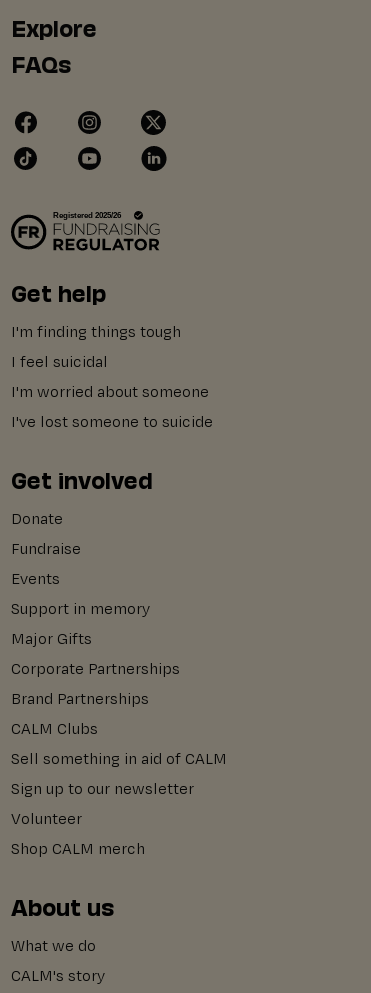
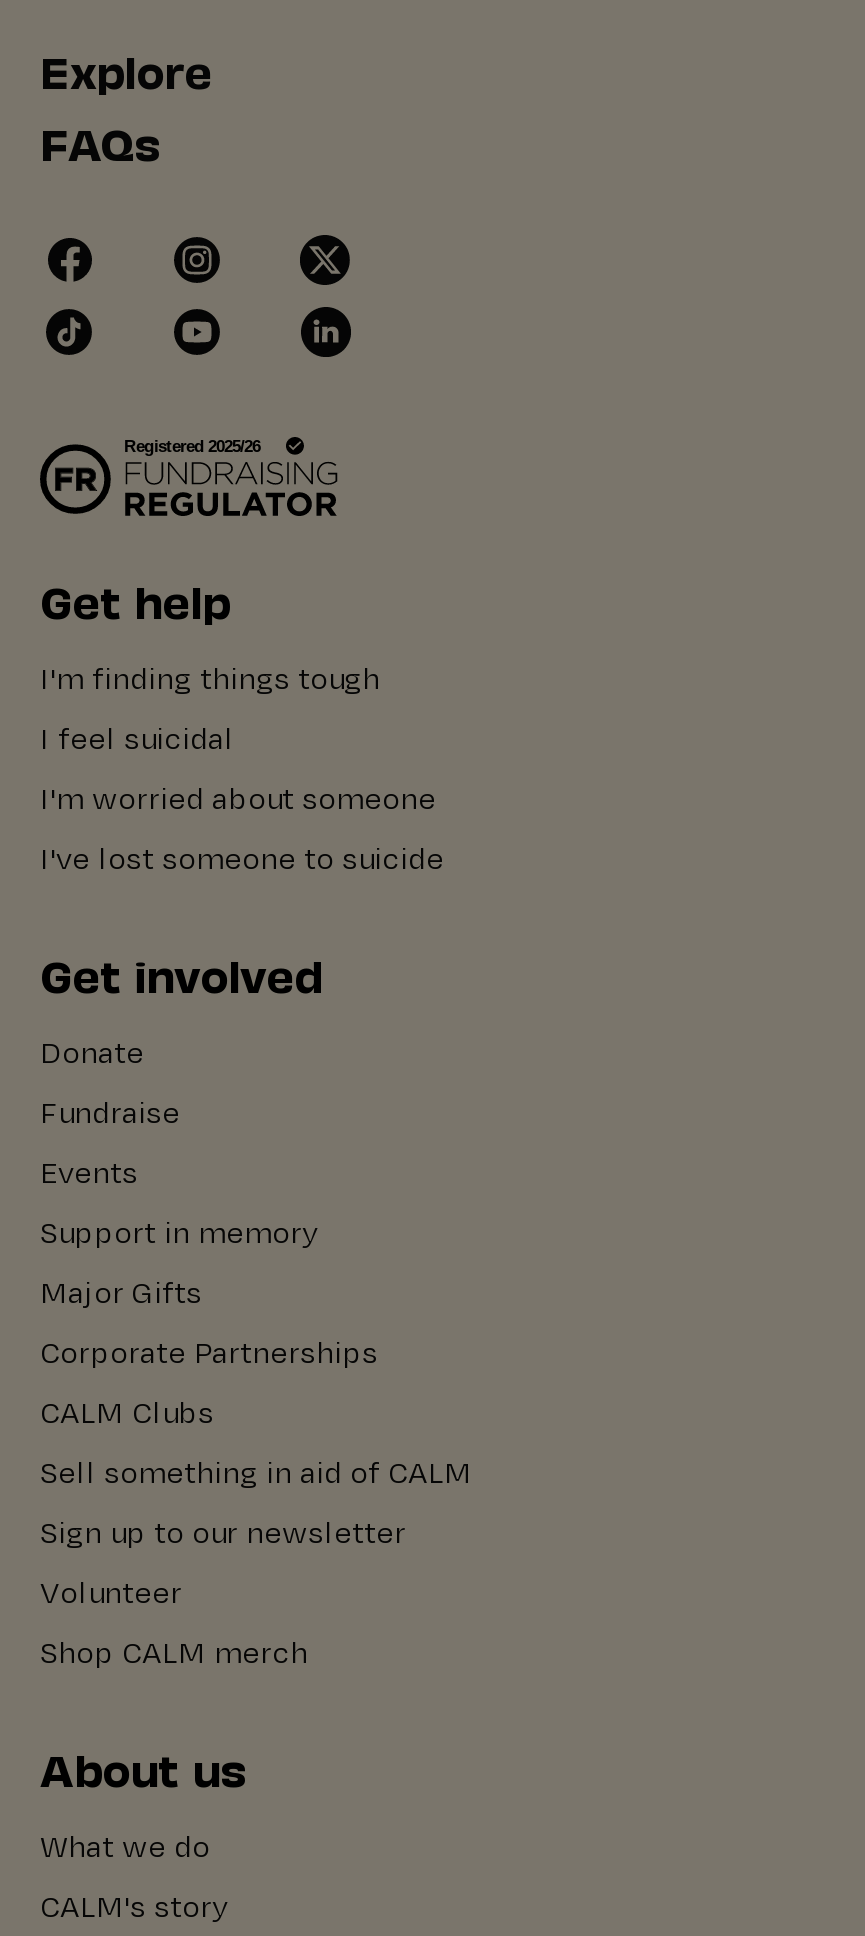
[11,688,149,709] Brand Partnerships -> none

